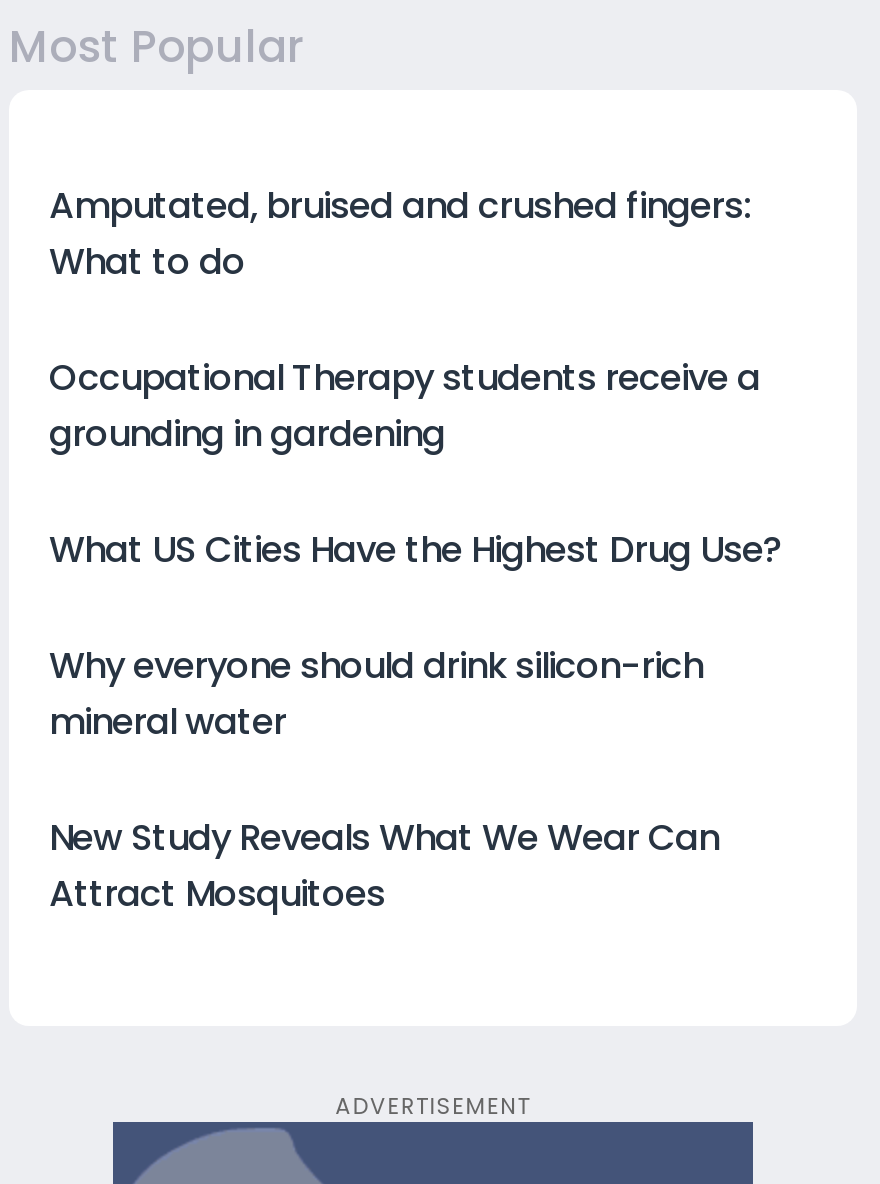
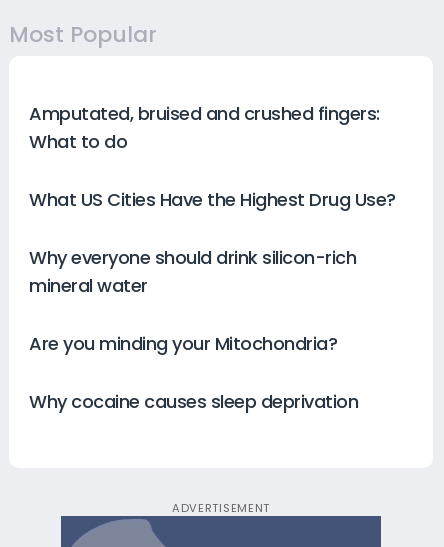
[49,351,760,457] Occupational Therapy students receive a | grounding in gardening -> none
moved [49,523,782,745] -> [29,186,395,297]: What US Cities Have the Highest Drug Use? | Why everyone should drink silicon-rich | mineral water
[49,811,719,917] New Study Reveals What We Wear Can | Attract Mosquitoes -> [29,330,358,413] Are you minding your Mitochondria? | Why cocaine causes sleep deprivation

